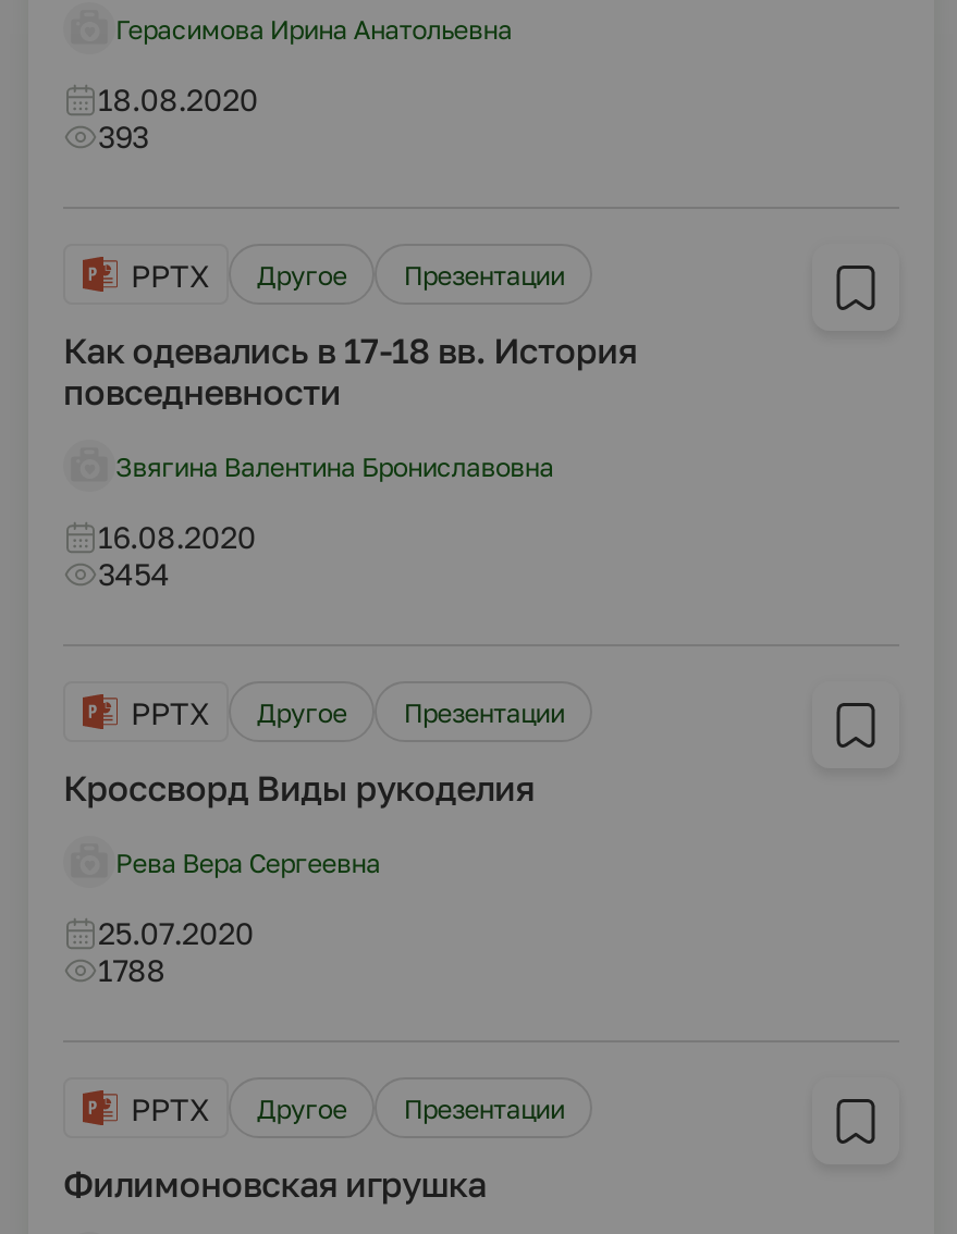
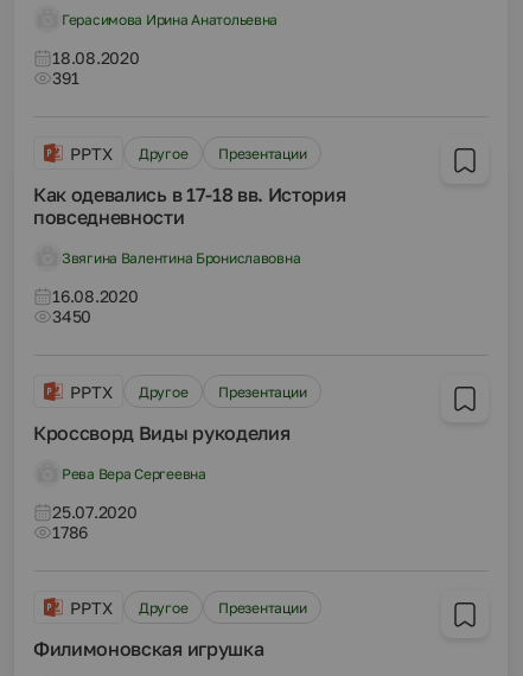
[98,118,149,155] 393 -> [52,68,79,88] 391
[98,555,170,592] 3454 -> [52,306,91,326] 3450
[98,951,165,988] 1788 -> [52,522,88,542] 1786

